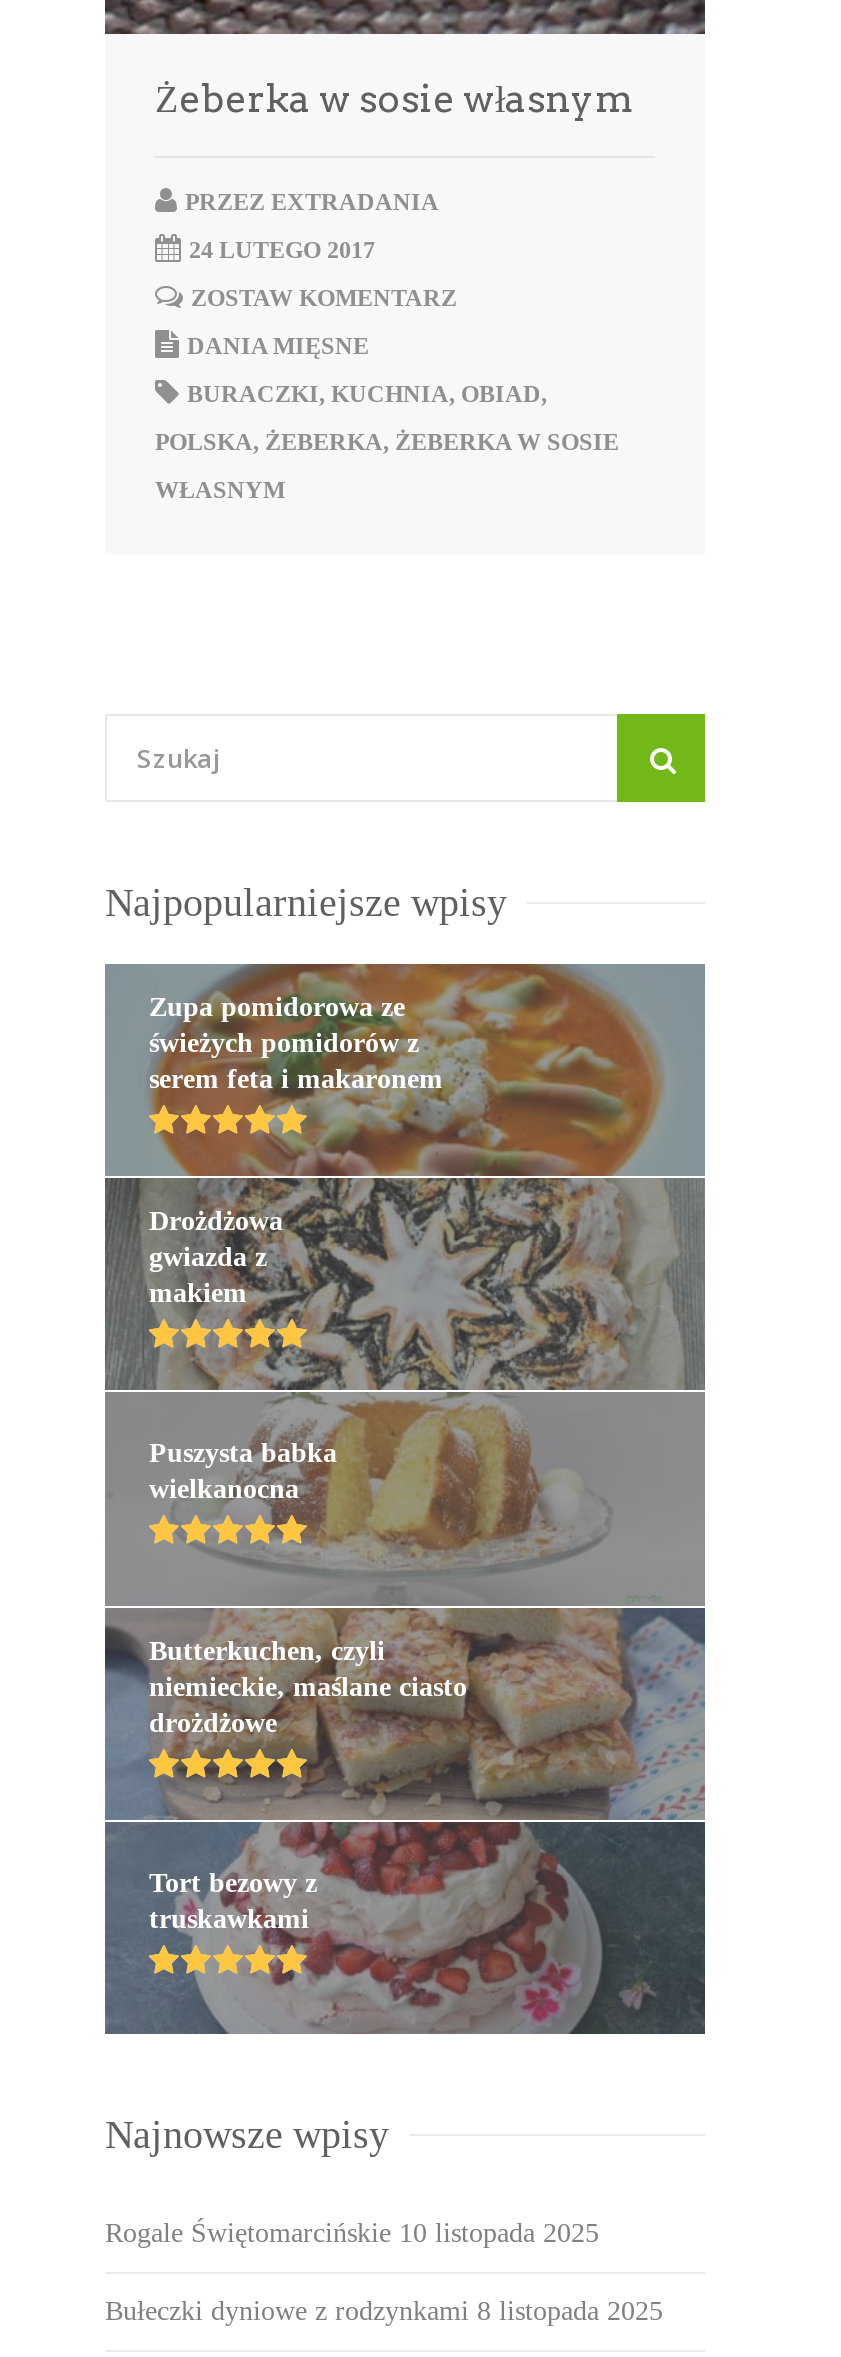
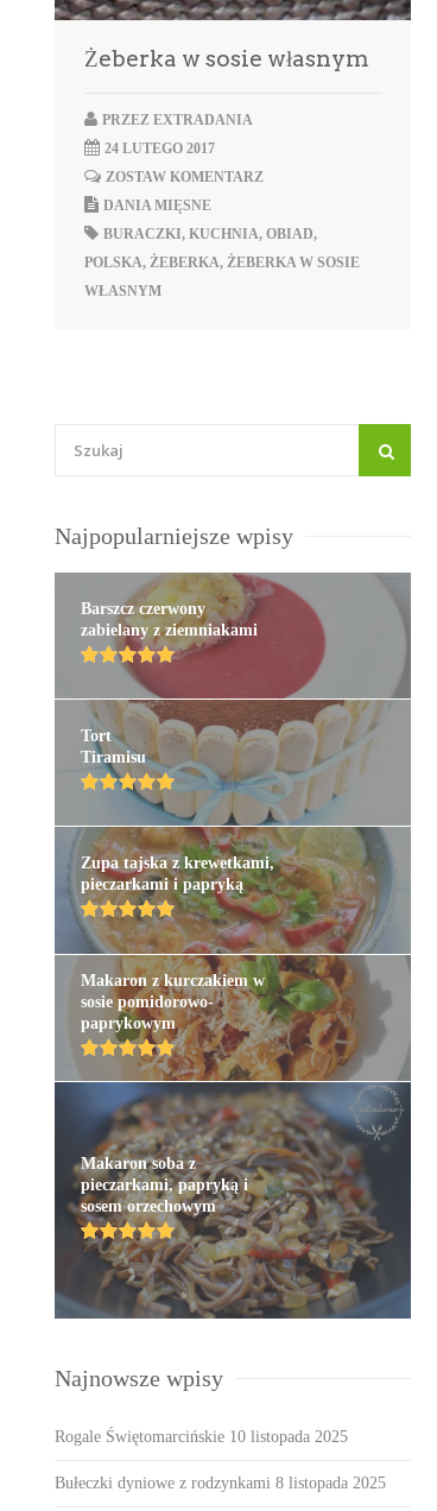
[105,962,703,2034] [image] | Zupa pomidorowa ze | świeżych pomidorów z | serem feta i makaronem -> [55,571,411,1319] [image] | Barszcz czerwony | zabielany z ziemniakami
[149,1206,283,1308] Drożdżowa | gwiazda z | makiem -> [81,727,146,766] Tort | Tiramisu
[149,1439,337,1505] Puszysta babka | wielkanocna -> [81,855,274,894] Zupa tajska z krewetkami, | pieczarkami i papryką
[149,1635,467,1737] Butterkuchen, czyli | niemieckie, maślane ciasto | drożdżowe -> [81,971,265,1032] Makaron z kurczakiem w | sosie pomidorowo- | paprykowym
[149,1868,317,1934] Tort bezowy z | truskawkami -> [81,1154,248,1215] Makaron soba z | pieczarkami, papryką i | sosem orzechowym

